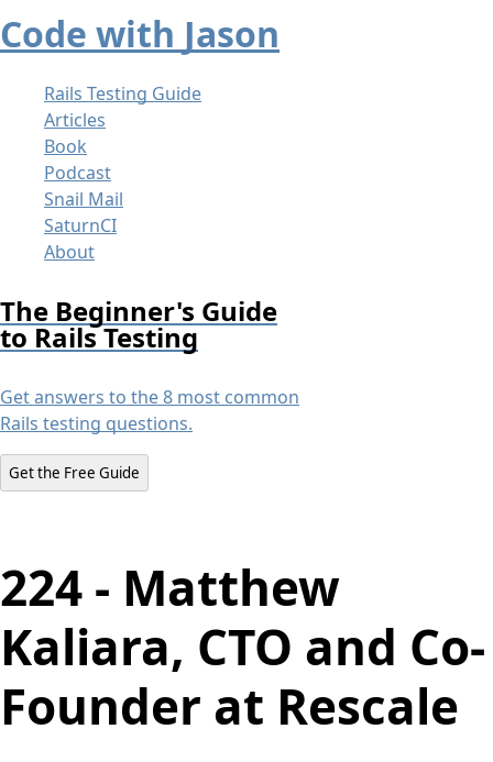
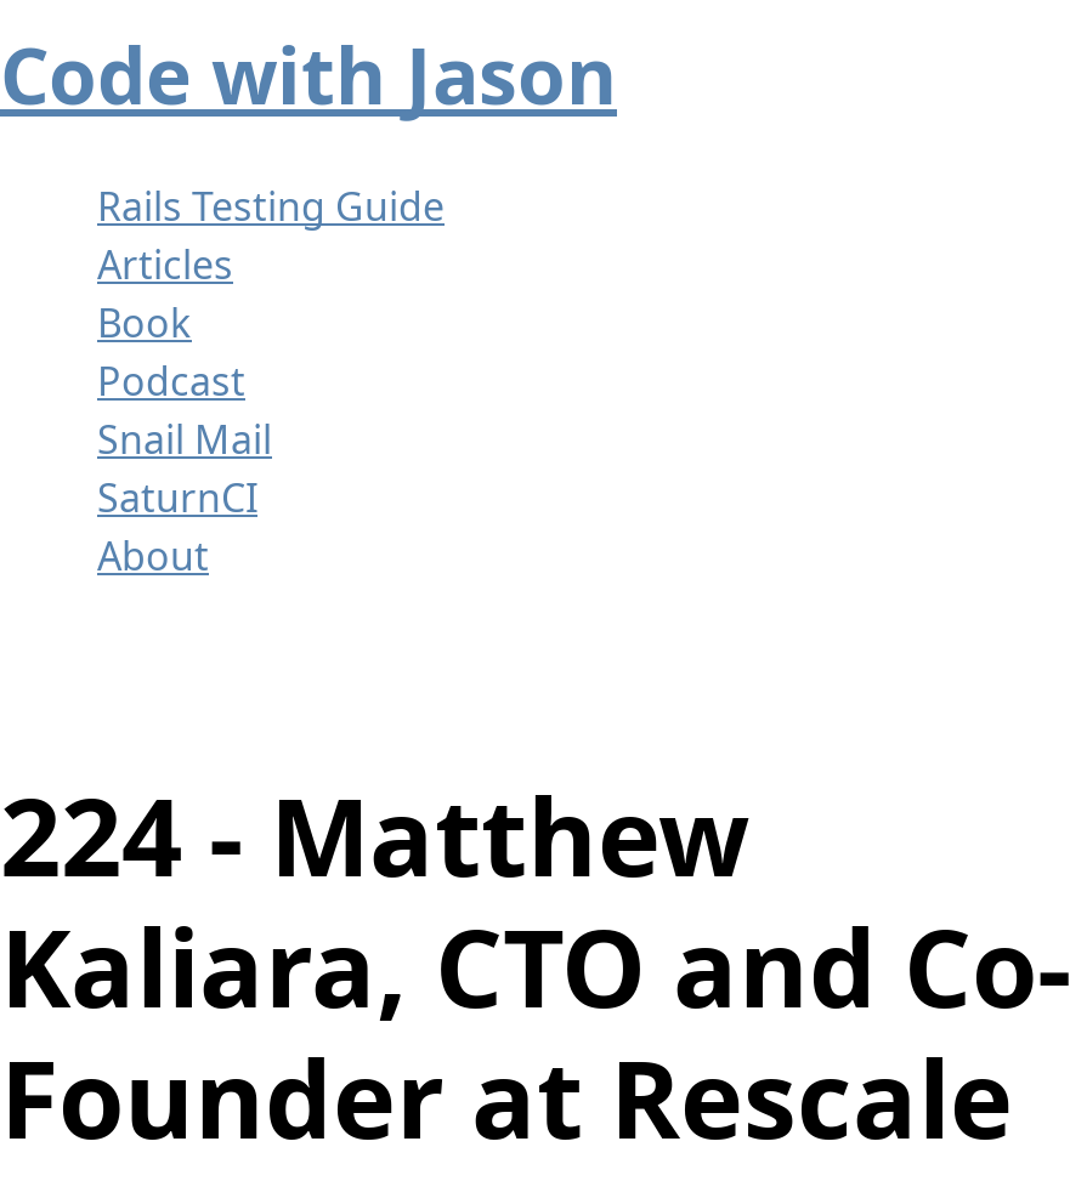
[0,292,299,482] The Beginner's Guide | to Rails Testing | Get answers to the 8 most common | Rails testing questions. | Get the Free Guide -> none

